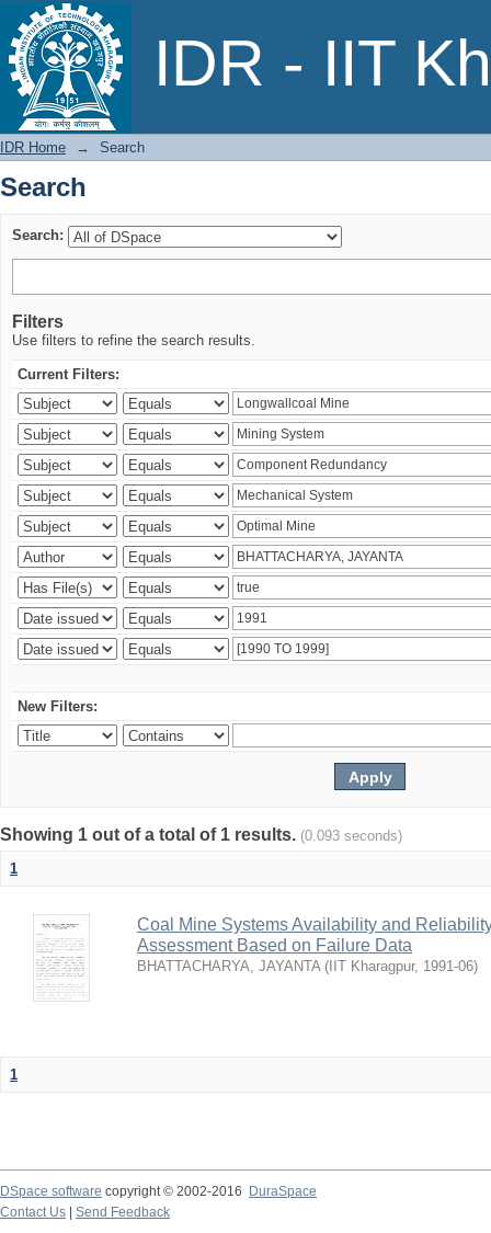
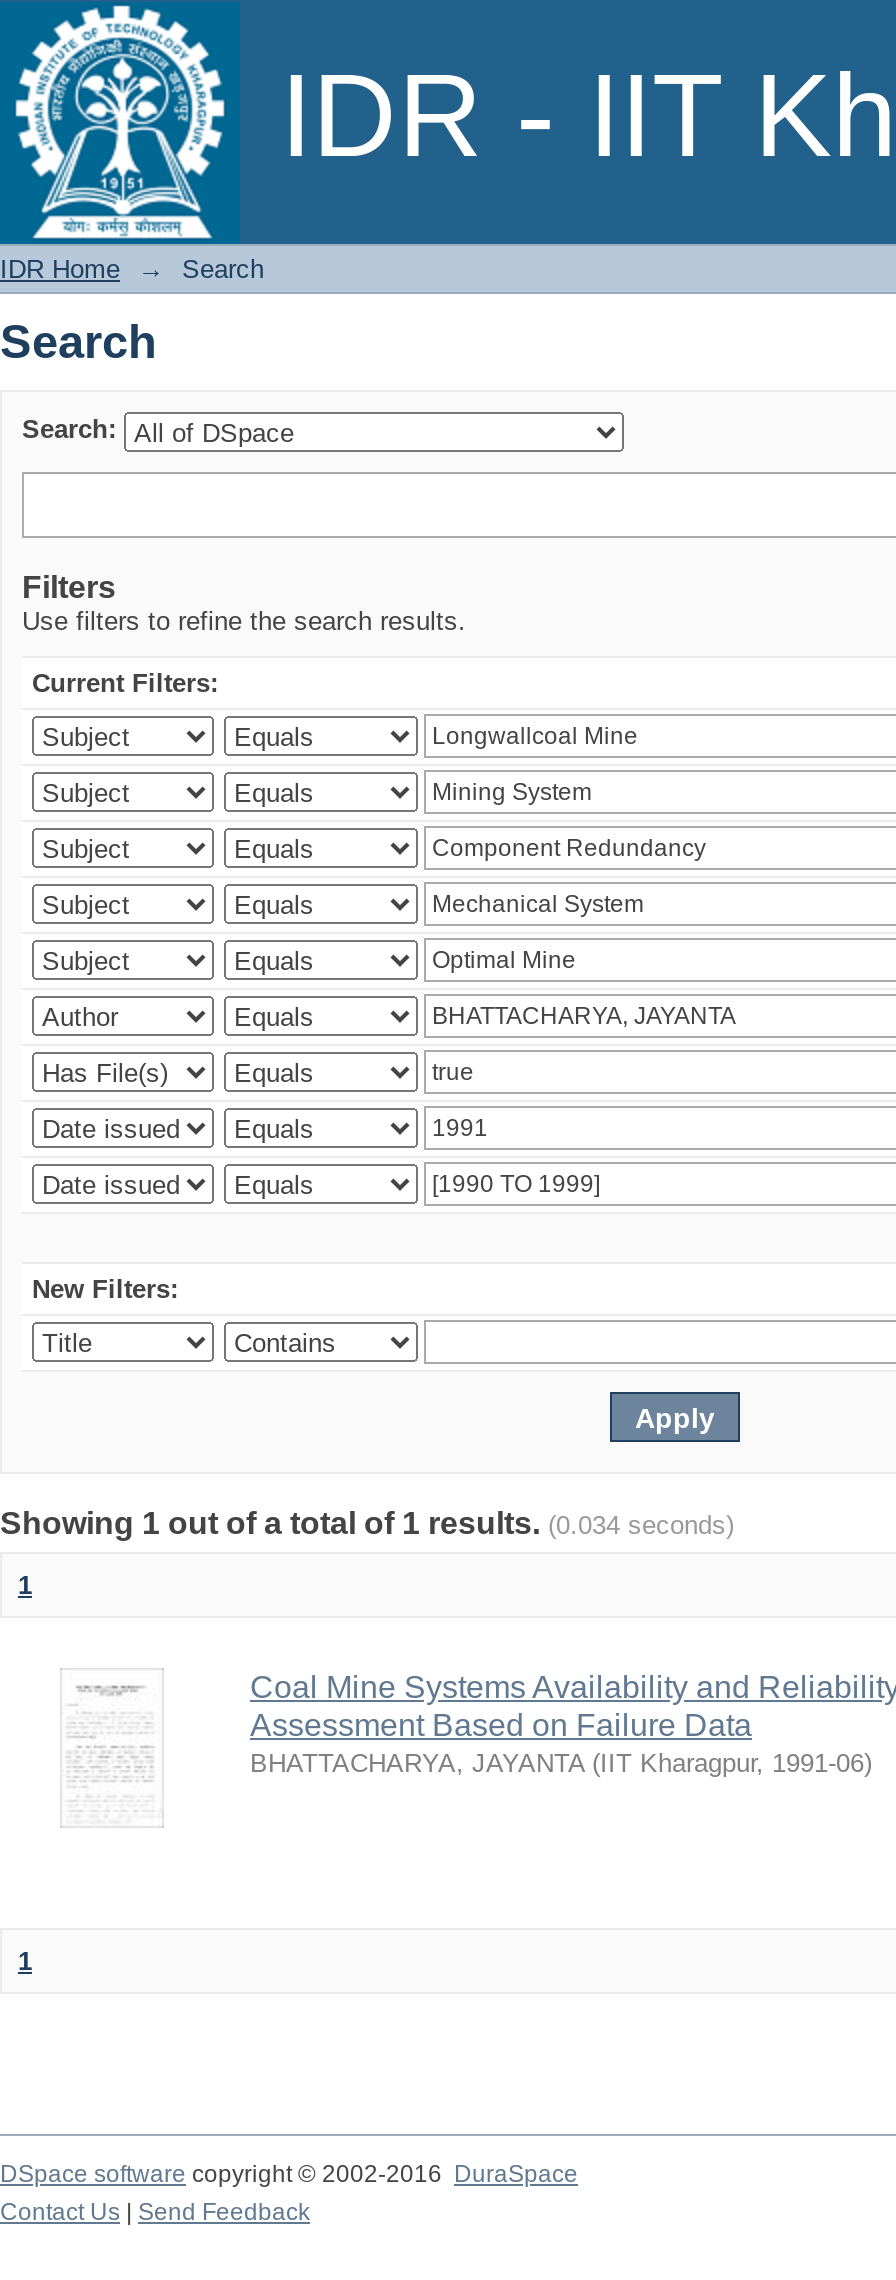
[0,825,402,844] Showing 1 out of a total of 1 results. (0.093 seconds) -> [0,1506,734,1540] Showing 1 out of a total of 1 results. (0.034 seconds)

